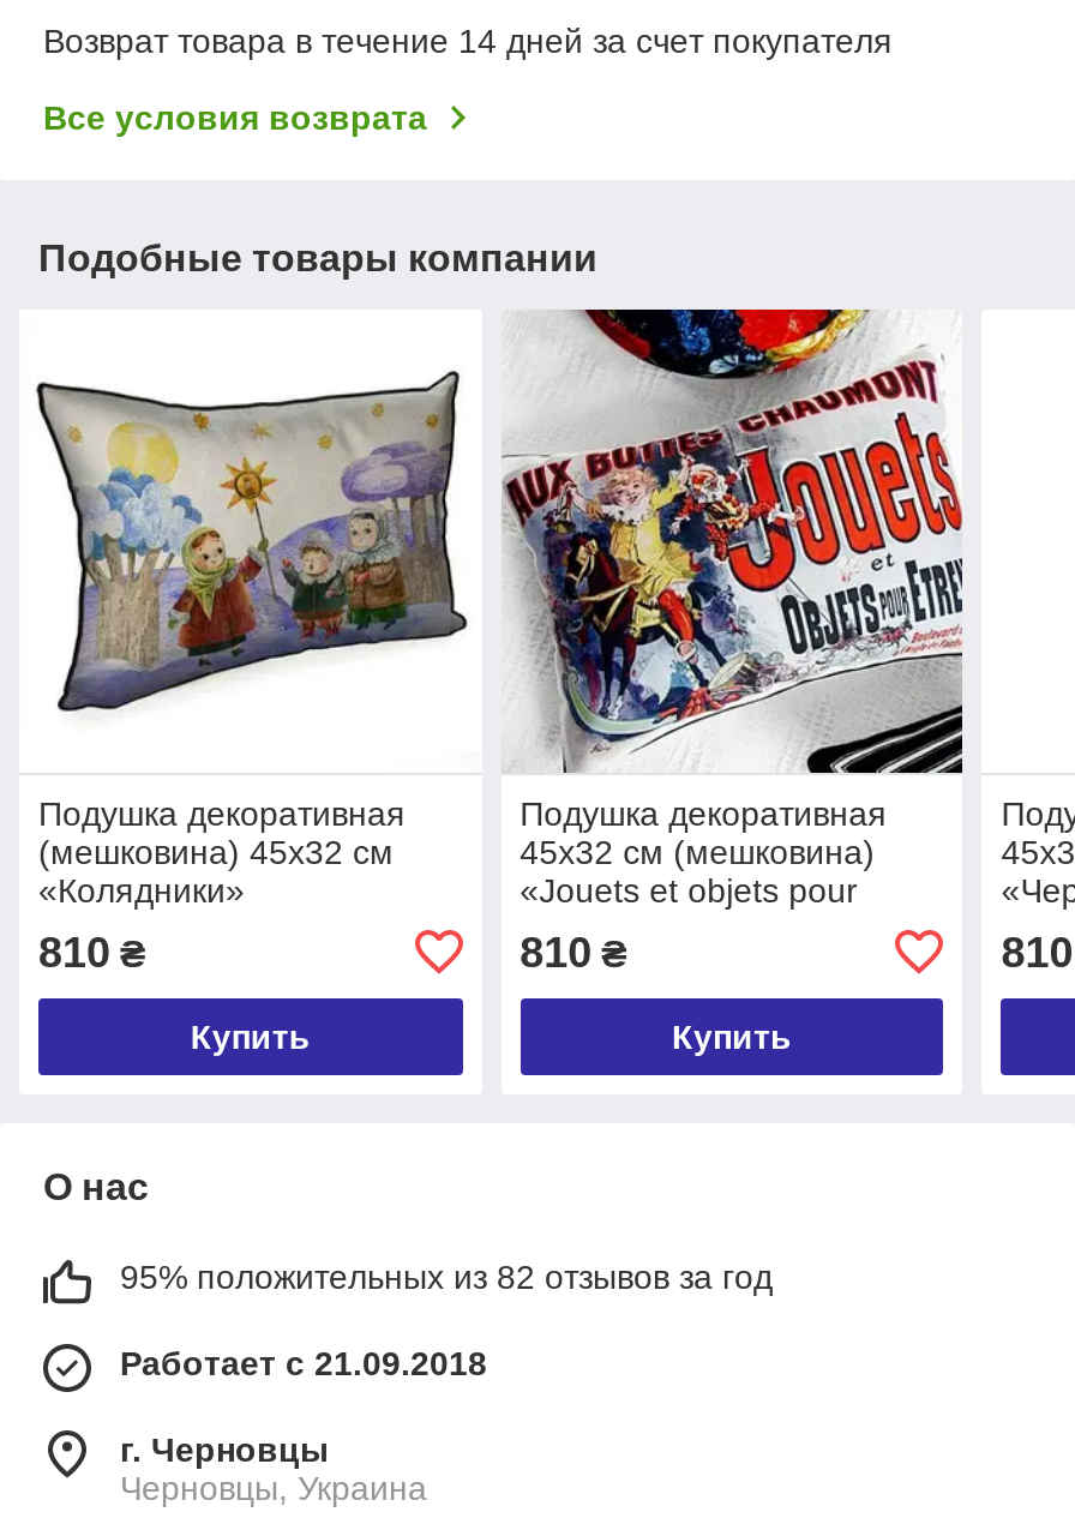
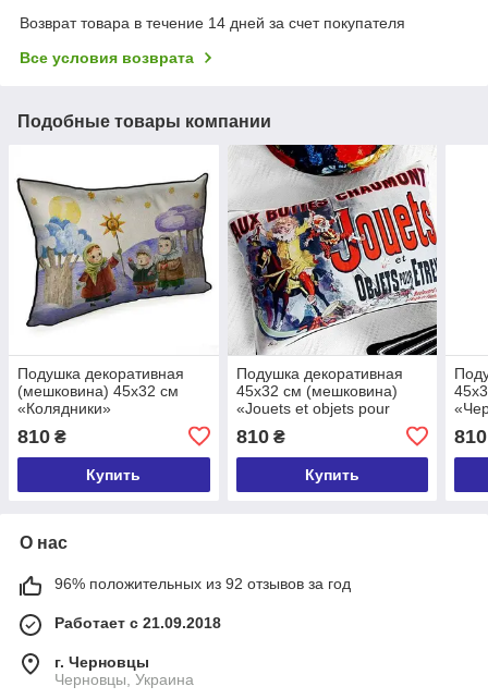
[120,1257,773,1296] 95% положительных из 82 отзывов за год -> [54,575,351,592] 96% положительных из 92 отзывов за год

